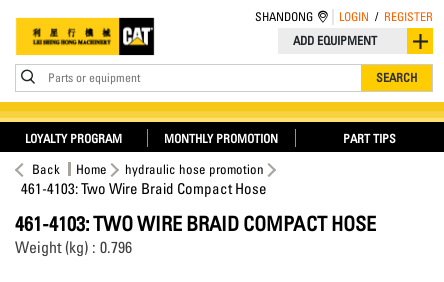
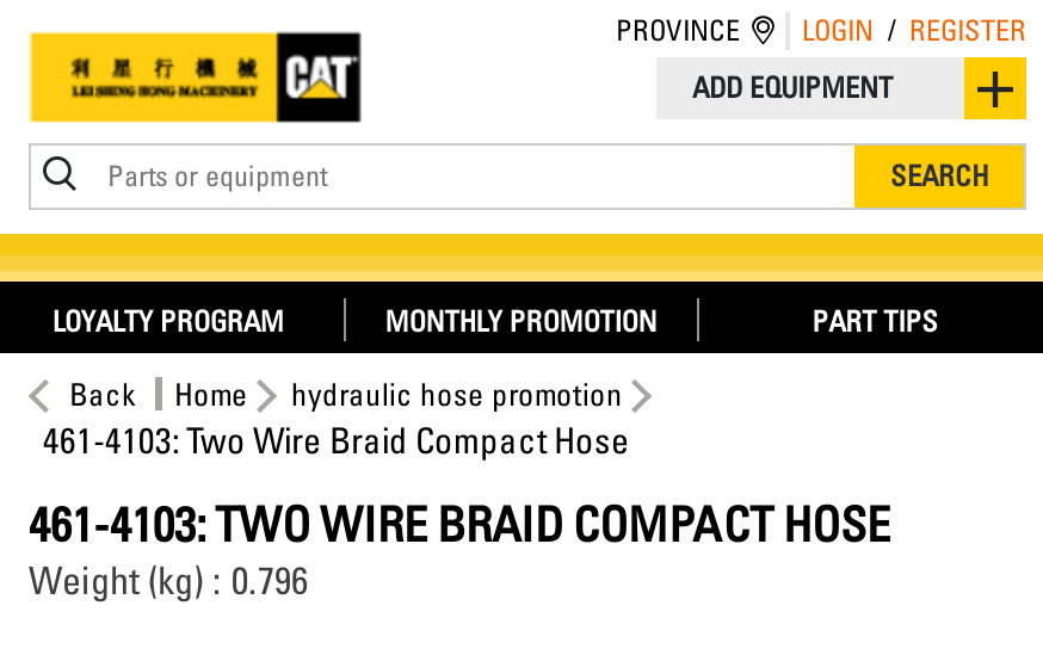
[255,9,313,24] SHANDONG -> [616,12,740,48] PROVINCE

